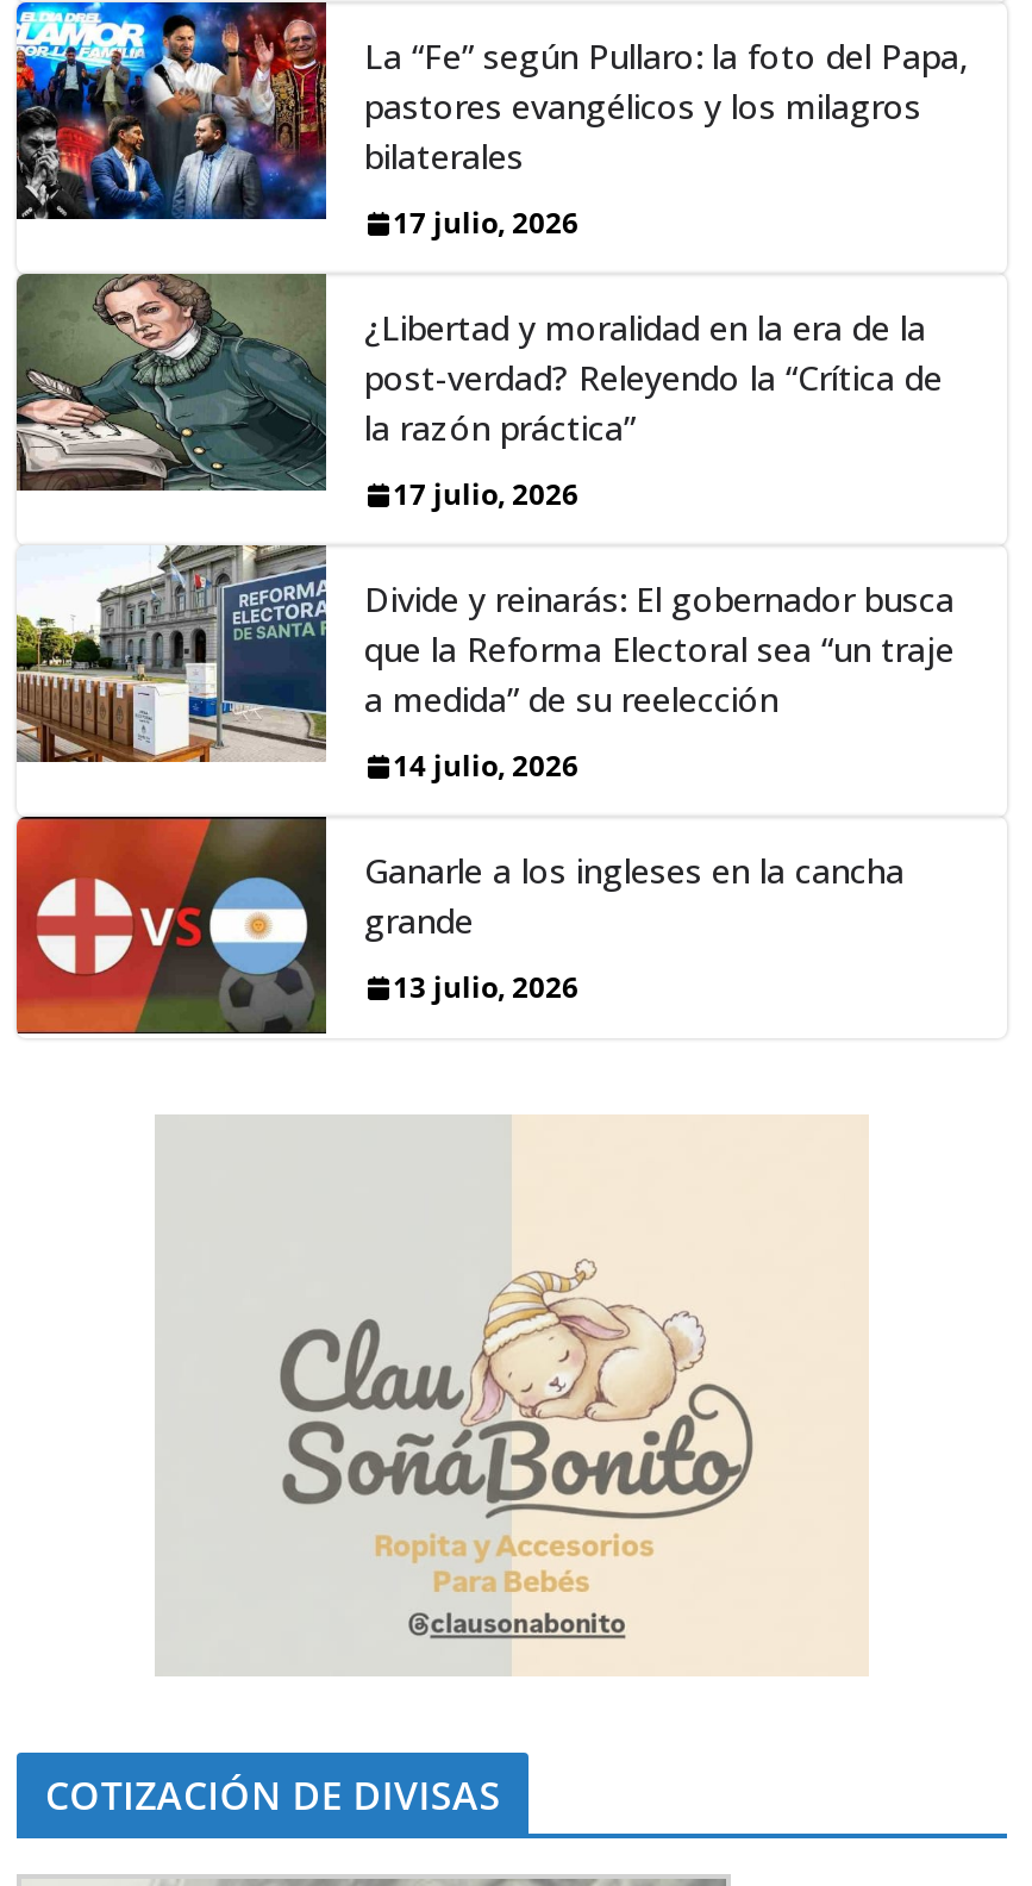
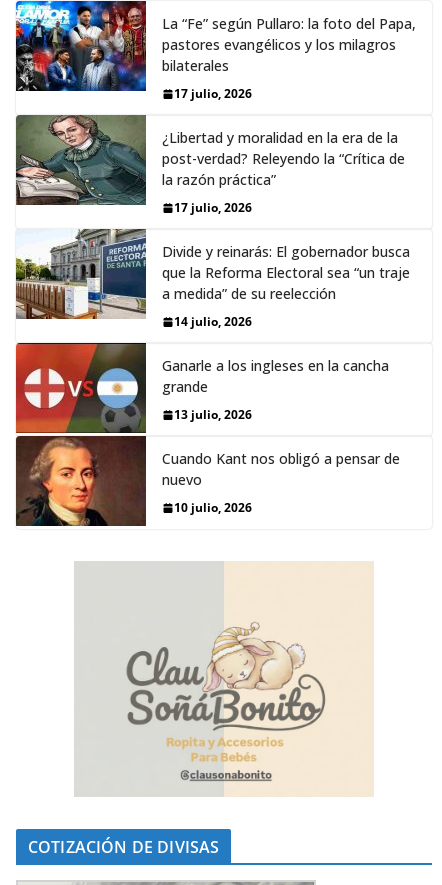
none -> [15,436,400,527] [image] | Cuando Kant nos obligó a pensar de | nuevo | 10 julio, 2026

